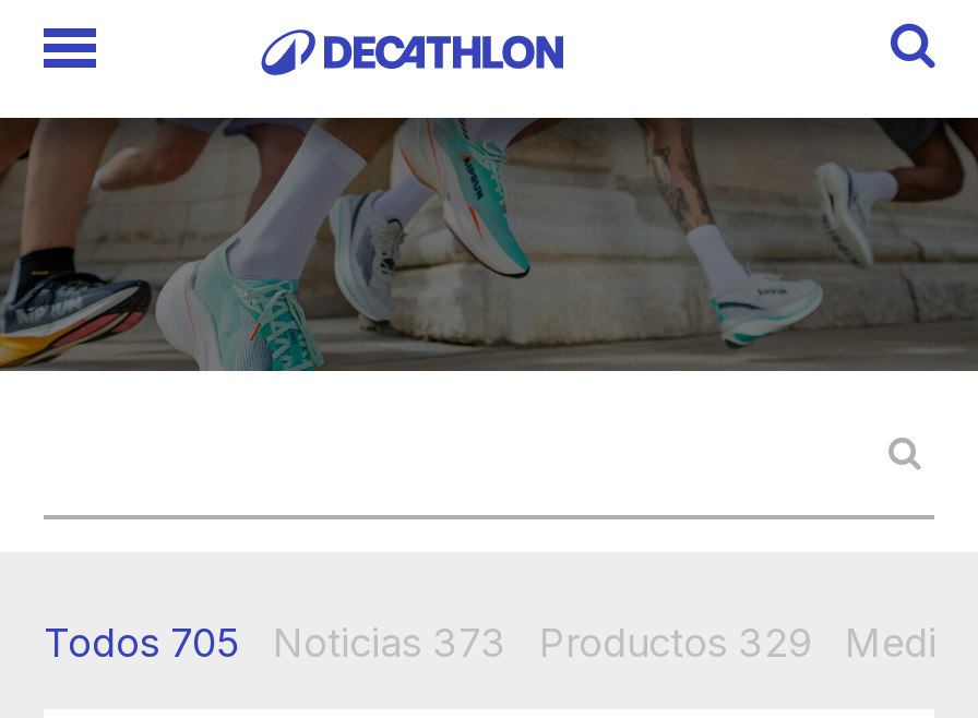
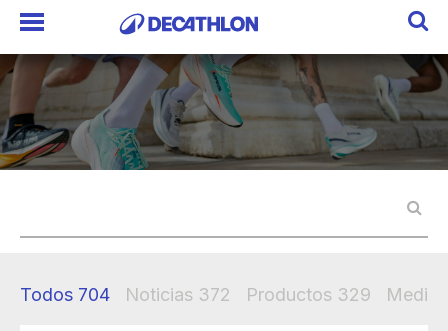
[44,620,240,666] Todos 705 -> [20,284,110,305] Todos 704
[273,620,506,666] Noticias 373 -> [125,284,231,305] Noticias 372

